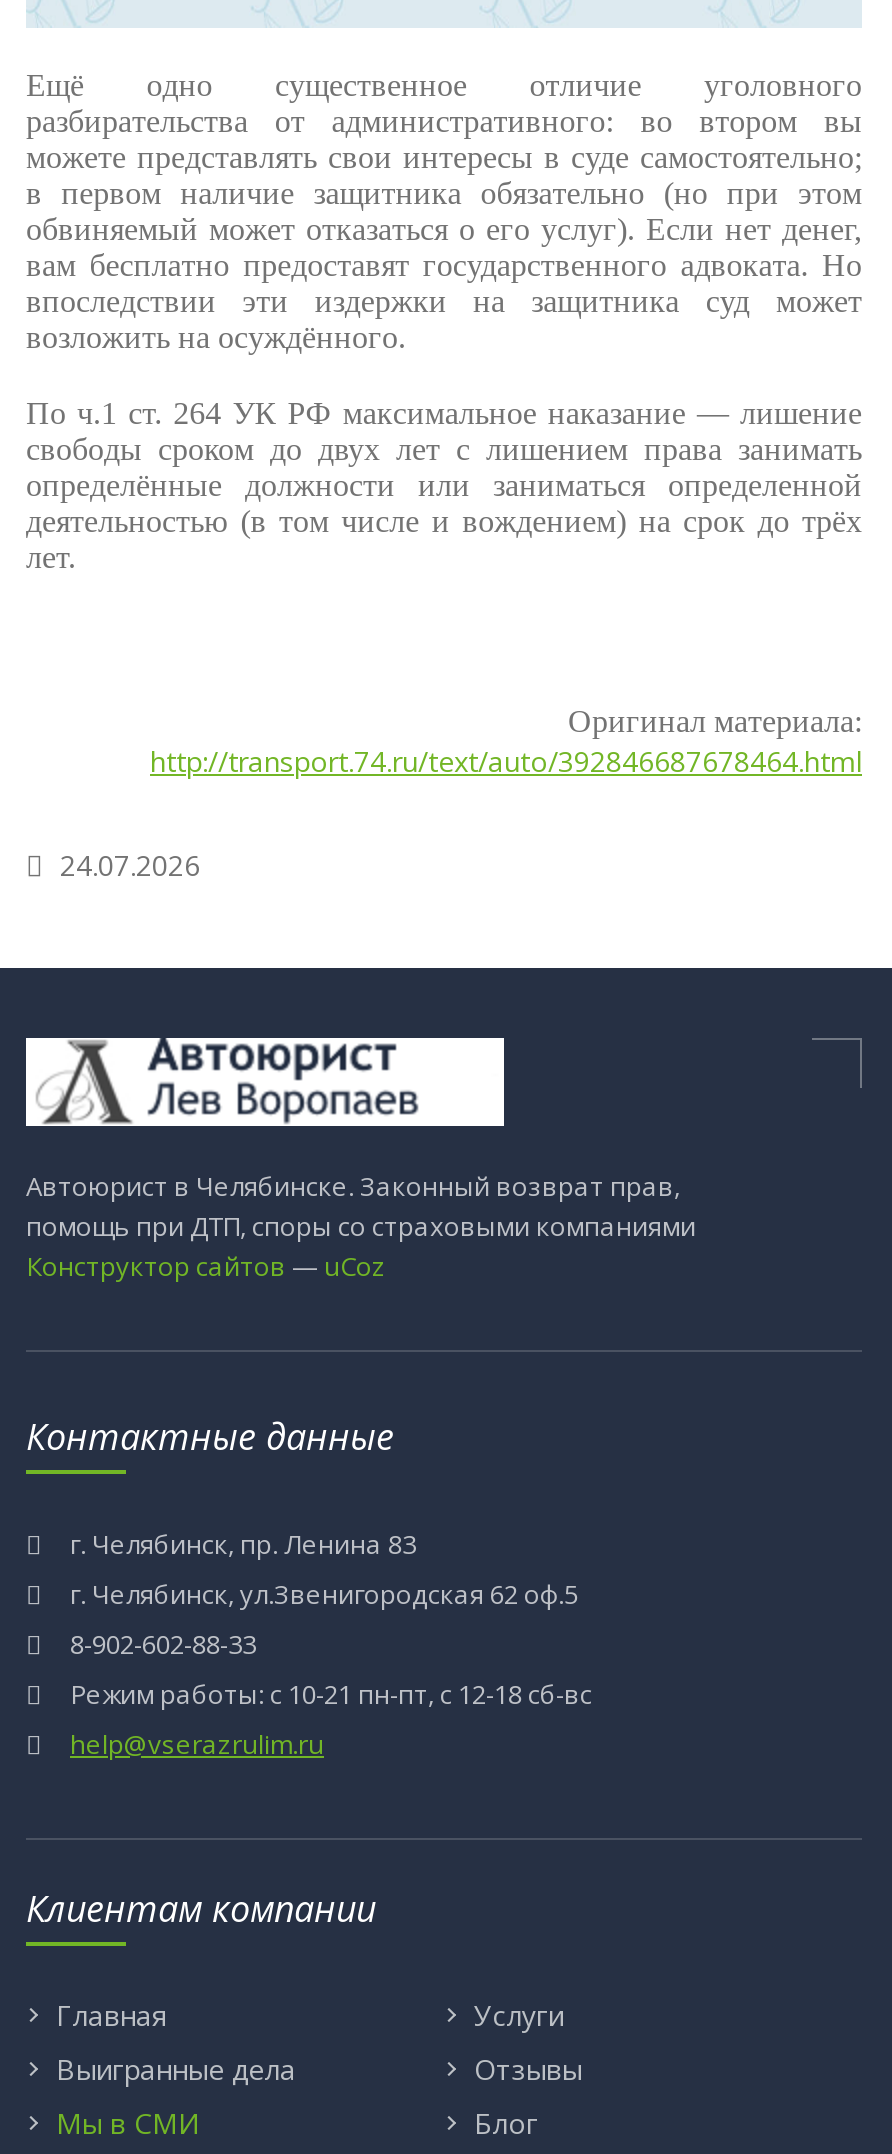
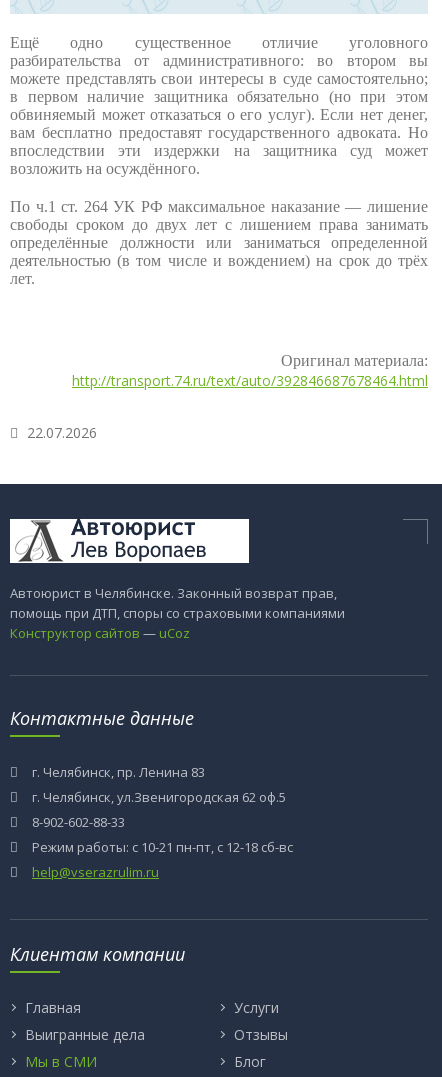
[52,846,200,884] 24.07.2026 -> [23,423,97,442] 22.07.2026

